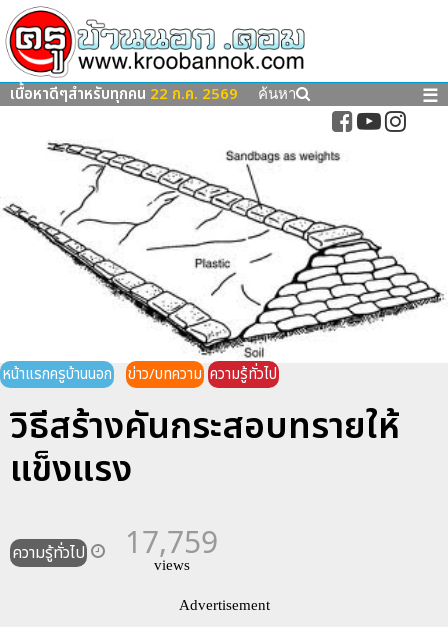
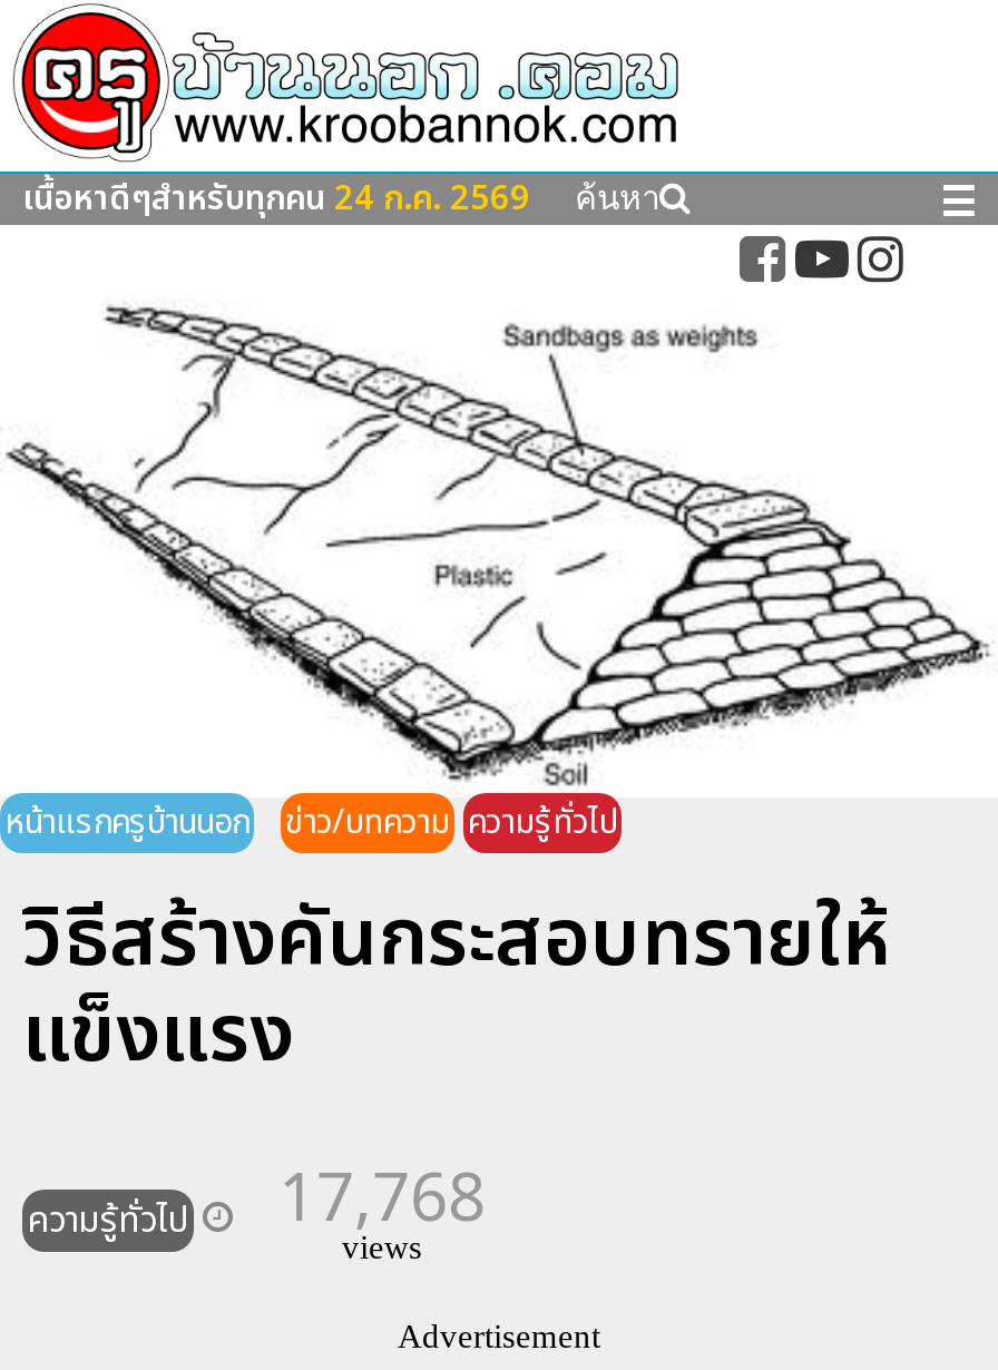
[10,83,238,106] เนื้อหาดีๆสำหรับทุกคน 22 ก.ค. 2569 -> [22,175,530,226] เนื้อหาดีๆสำหรับทุกคน 24 ก.ค. 2569
[12,521,218,565] ความรู้ทั่วไป 17,759 -> [27,1150,486,1248] ความรู้ทั่วไป 17,768

